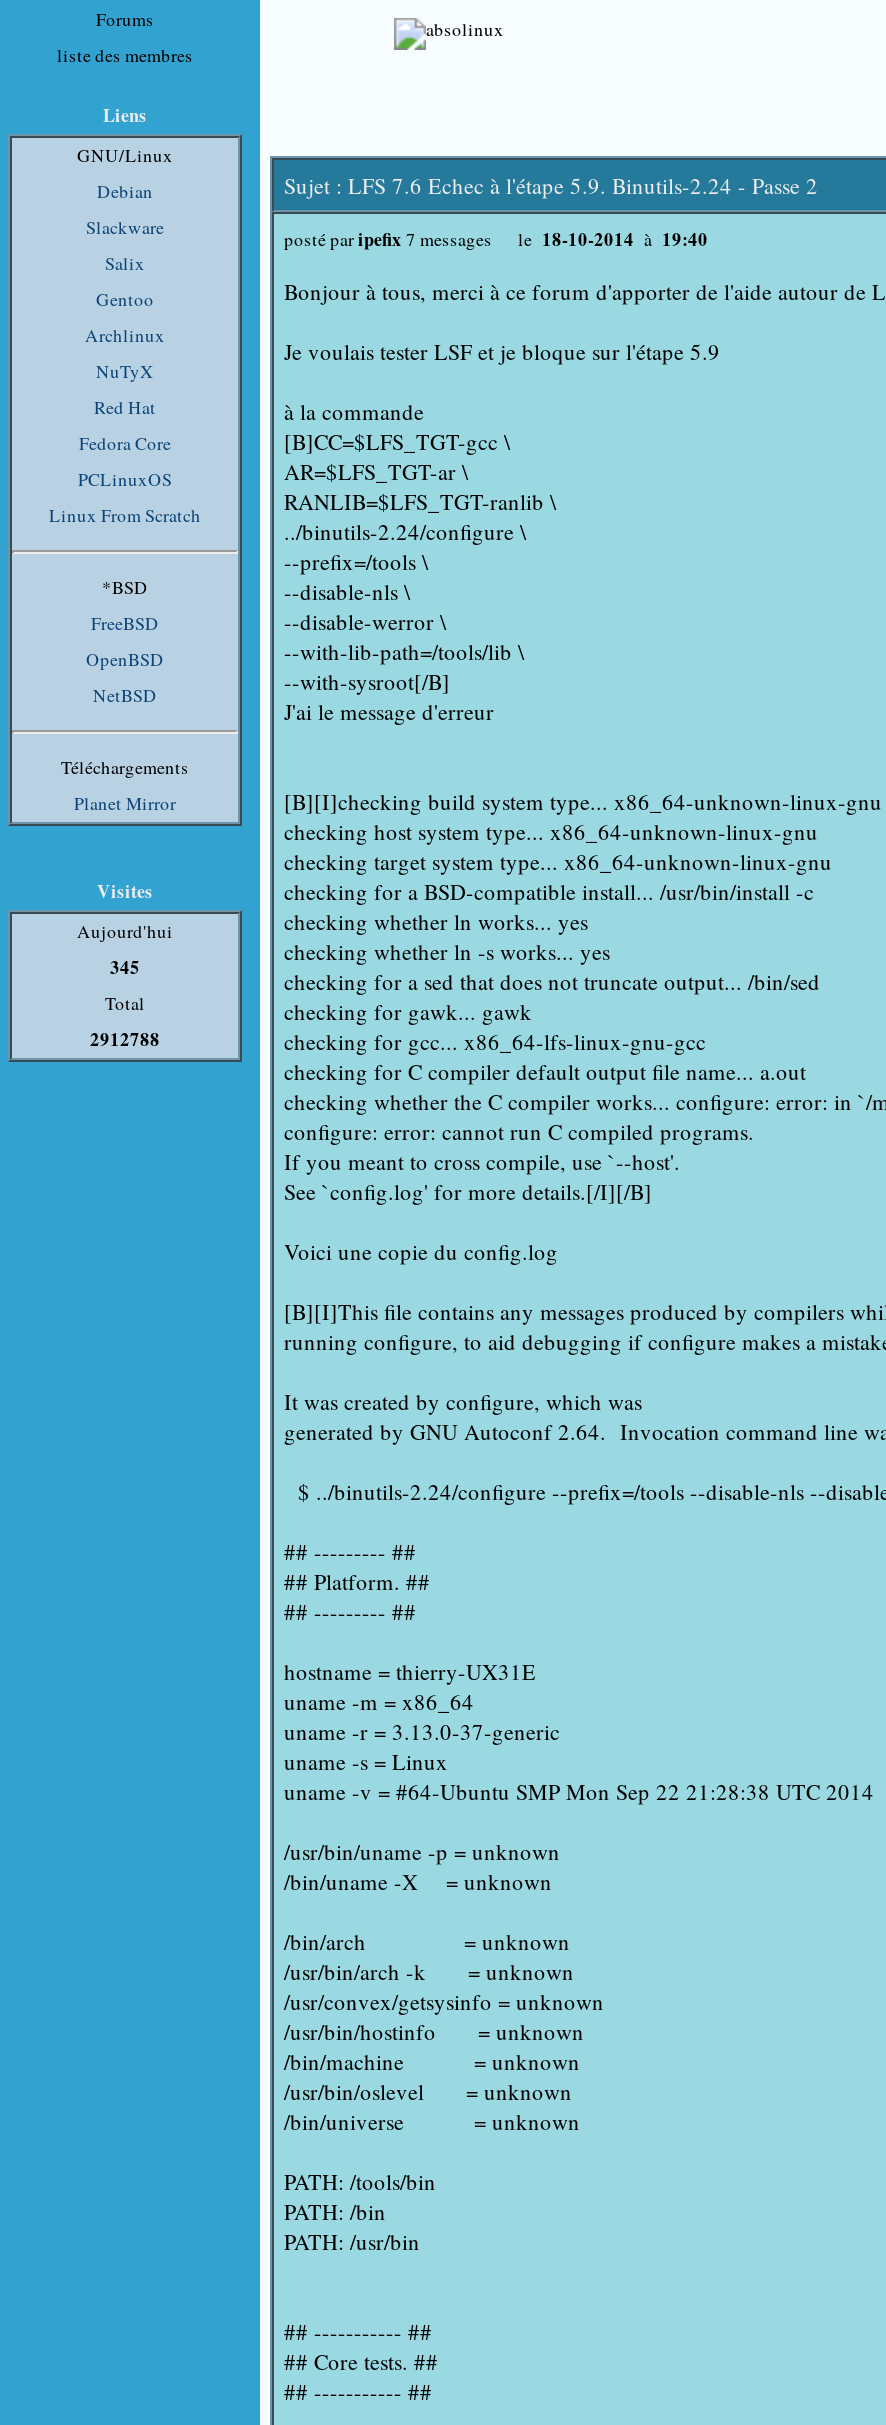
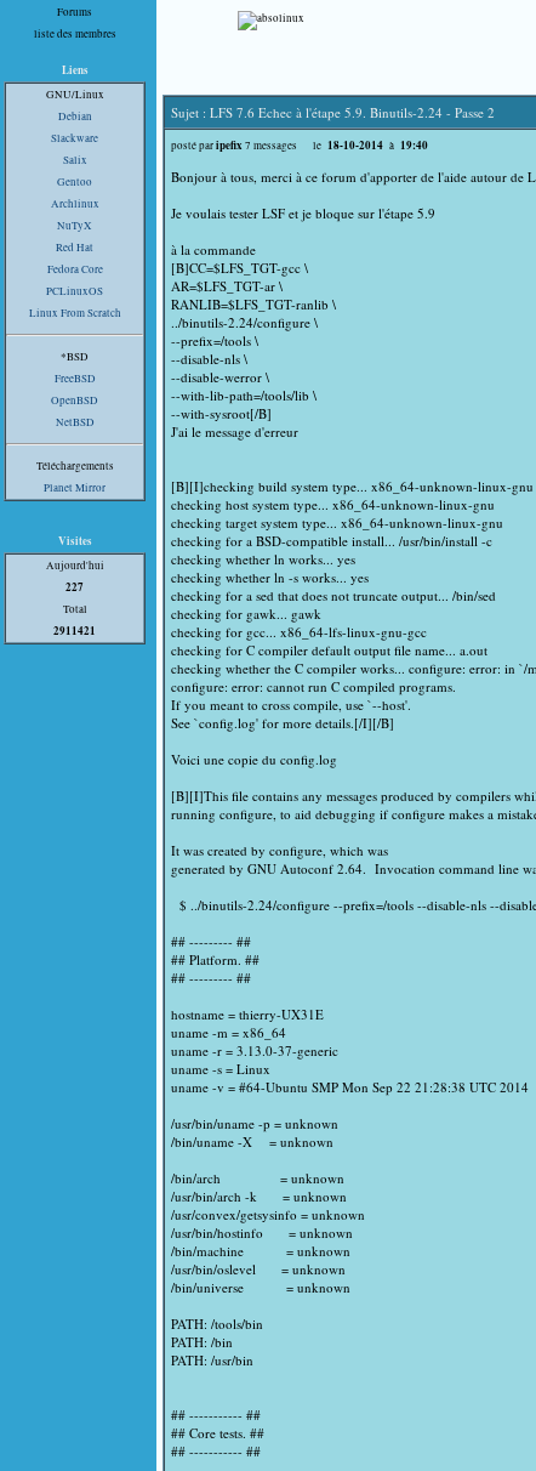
[110,954,140,980] 345 -> [65,579,84,595] 227
[90,1026,160,1052] 2912788 -> [53,623,96,638] 2911421

